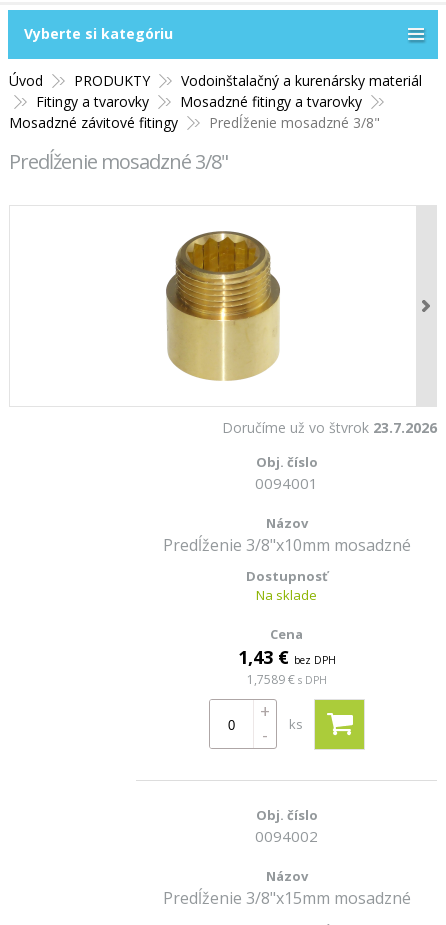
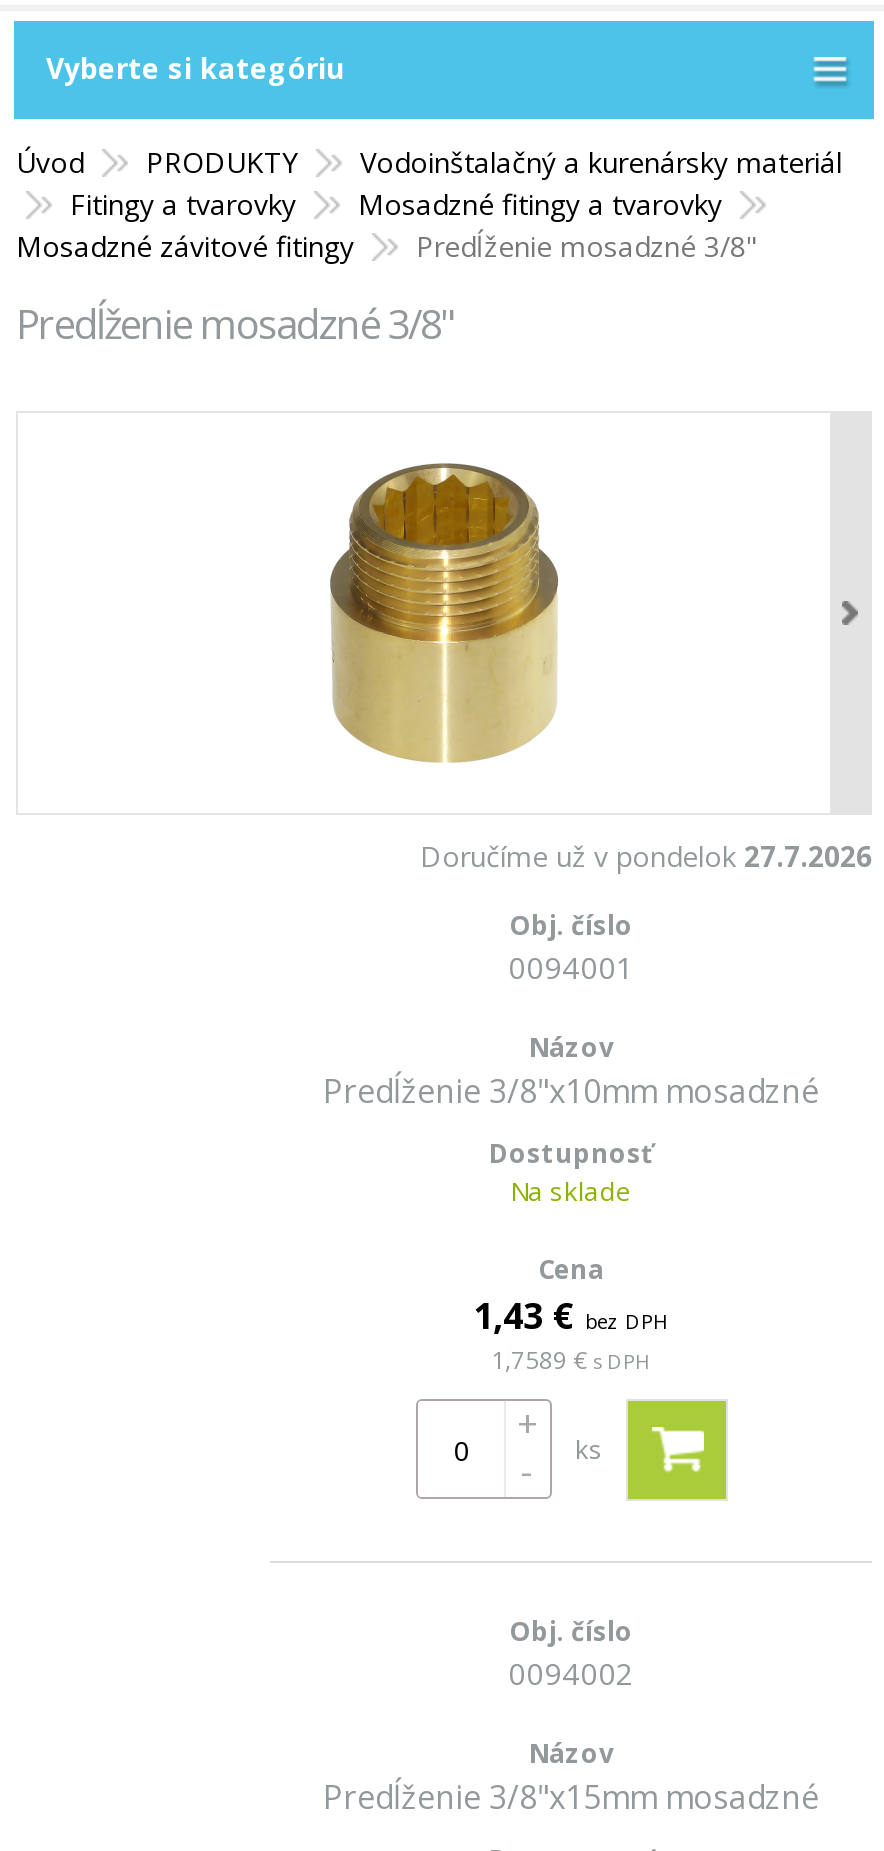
[222,418,437,437] Doručíme už vo štvrok 23.7.2026 -> [420,837,872,875] Doručíme už v pondelok 27.7.2026

